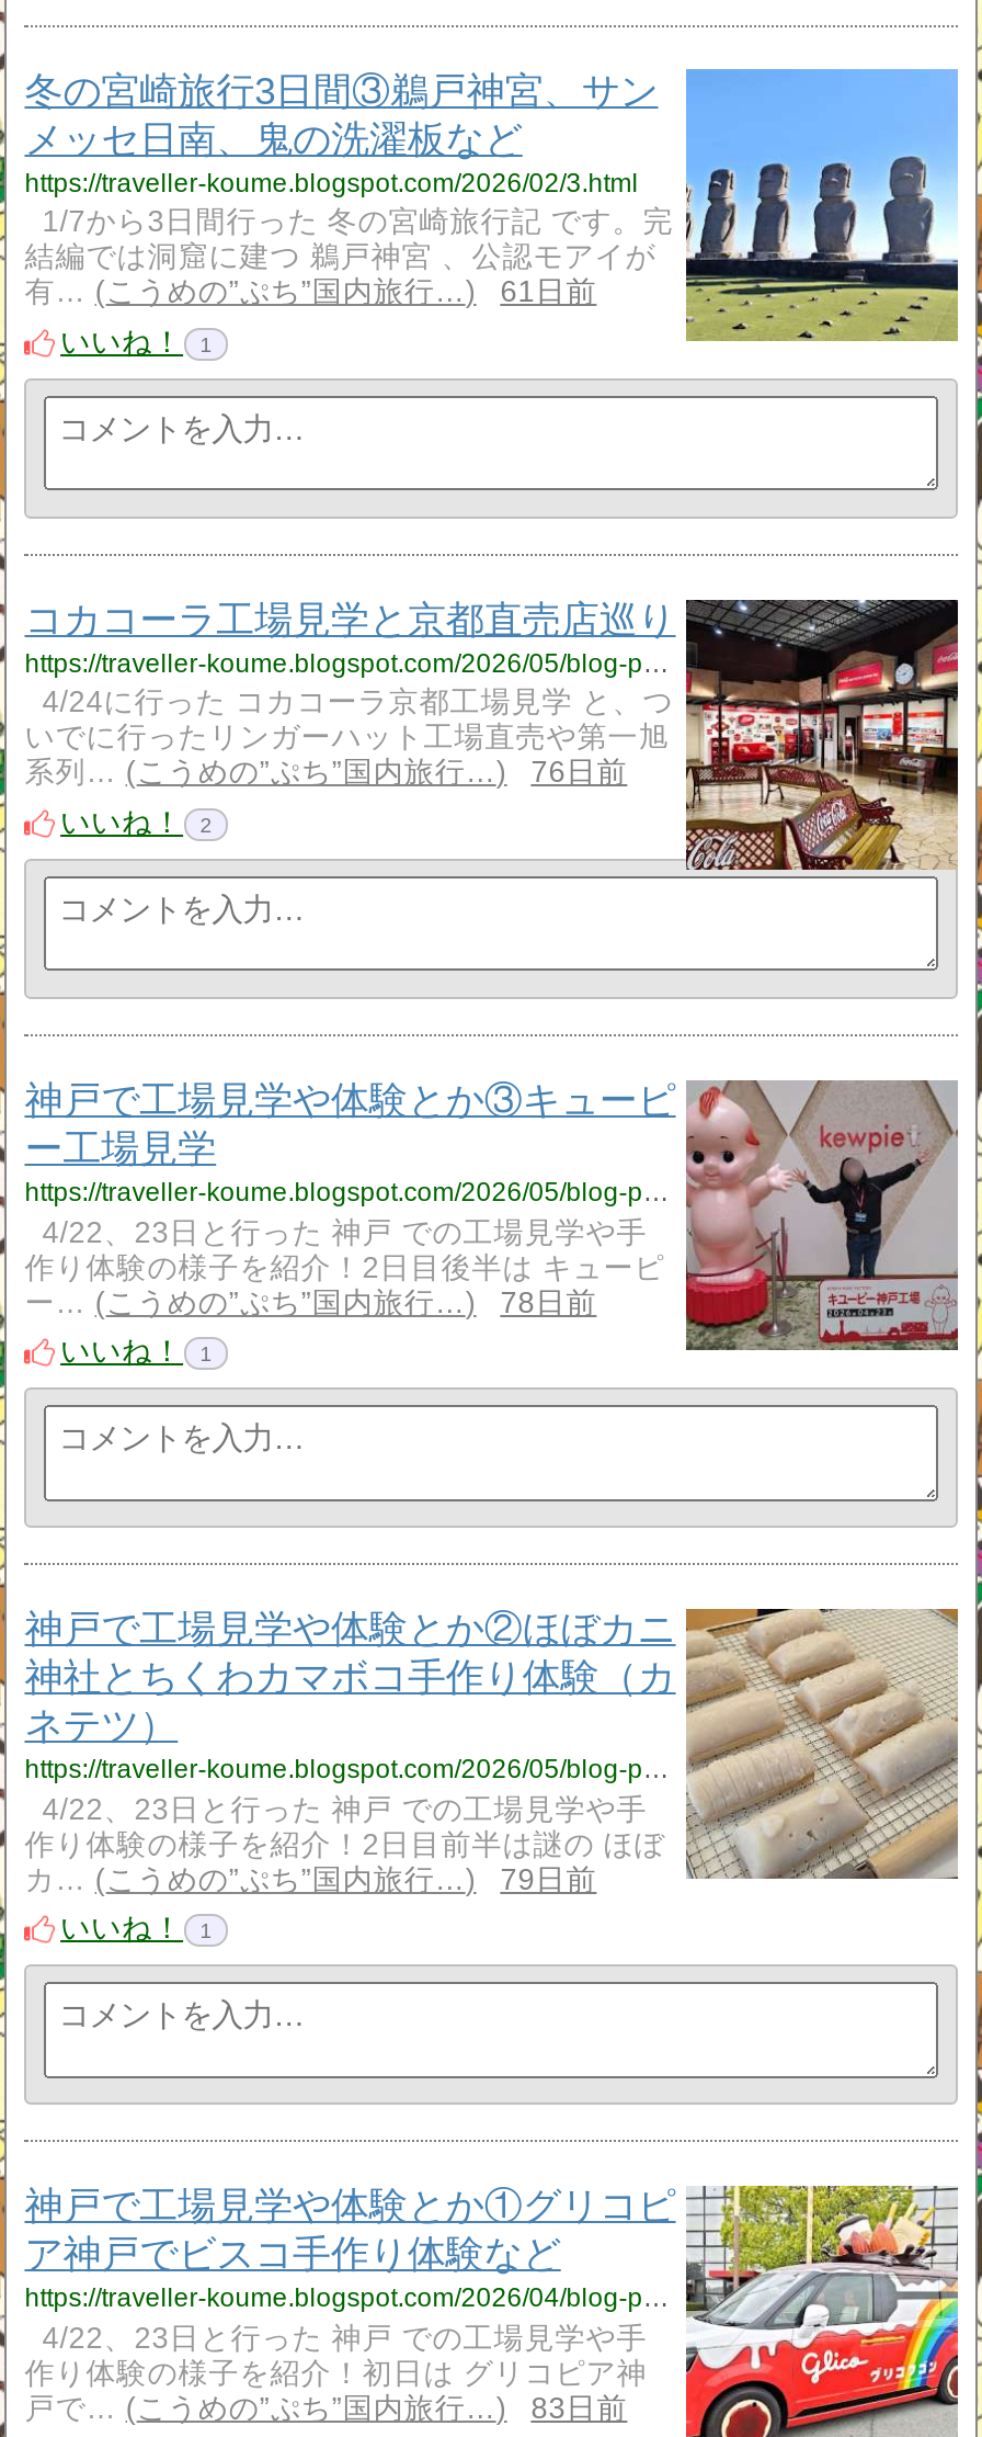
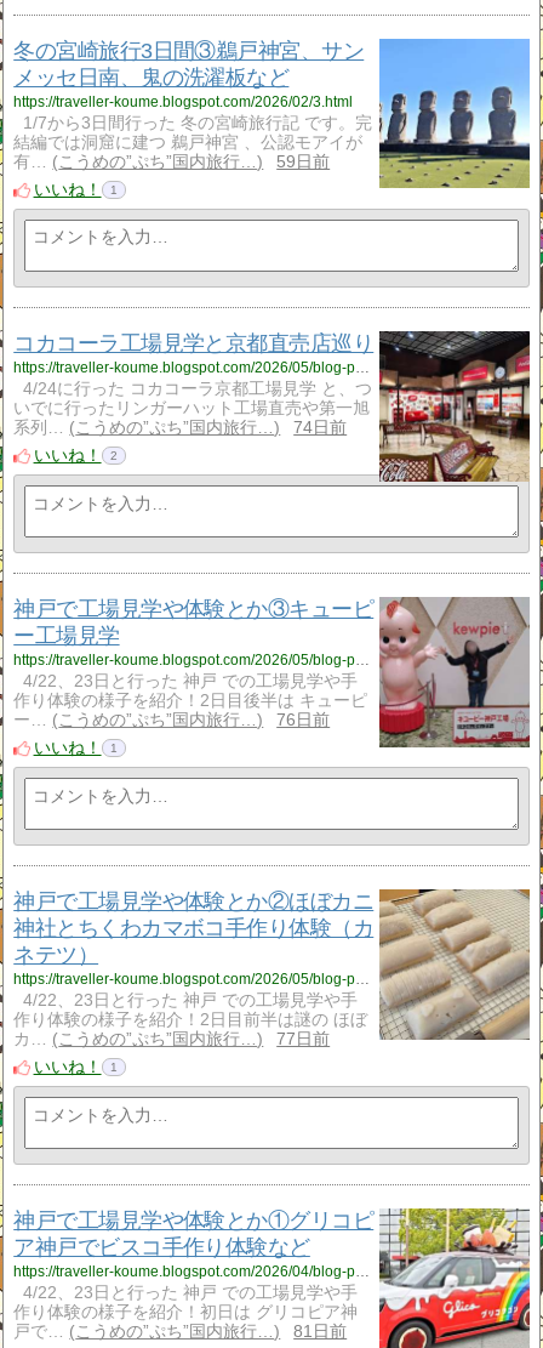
[500,276,597,309] 61日前 -> [277,153,330,171] 59日前
[531,757,627,790] 76日前 -> [294,419,347,437] 74日前
[500,1286,597,1319] 78日前 -> [277,711,330,729] 76日前
[500,1863,597,1895] 79日前 -> [277,1030,330,1048] 77日前
[531,2391,627,2424] 83日前 -> [294,1323,347,1341] 81日前

